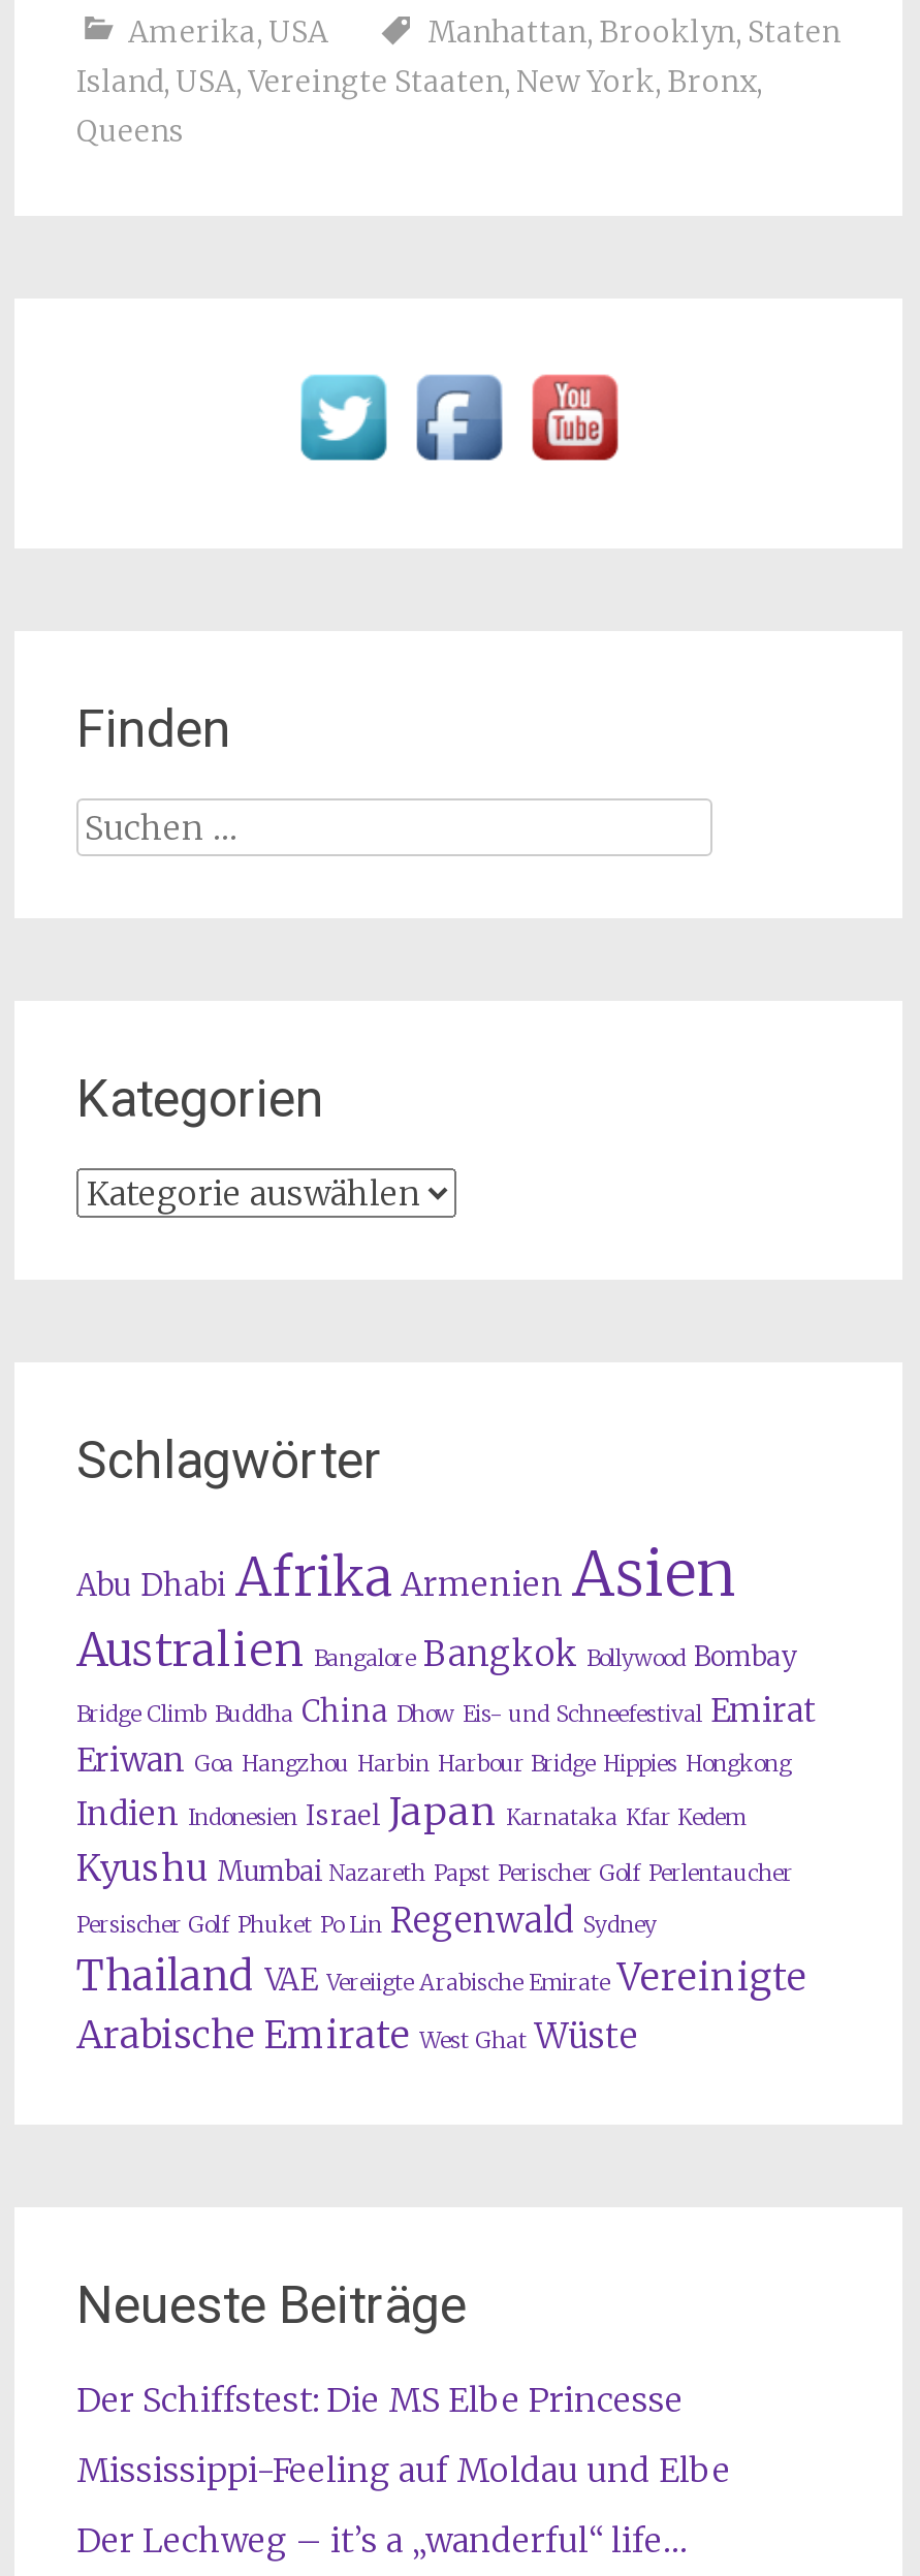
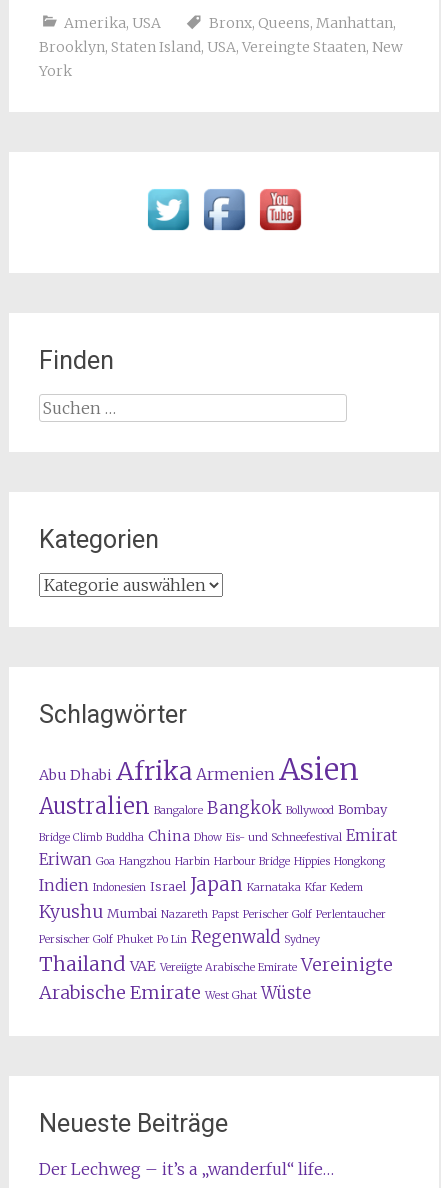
[76,13,840,150] Manhattan, Brooklyn, Staten | Island, USA, Vereingte Staaten, New York, Bronx, | Queens -> [39,14,403,80] Bronx, Queens, Manhattan, | Brooklyn, Staten Island, USA, Vereingte Staaten, New | York
[76,2379,731,2490] Der Schiffstest: Die MS Elbe Princesse | Mississippi-Feeling auf Moldau und Elbe -> none

